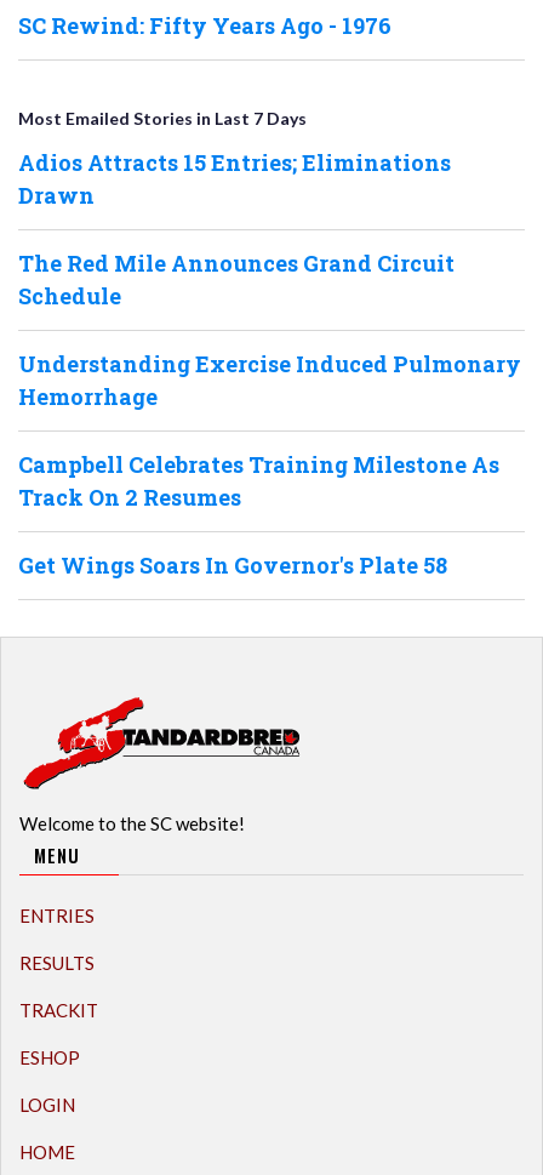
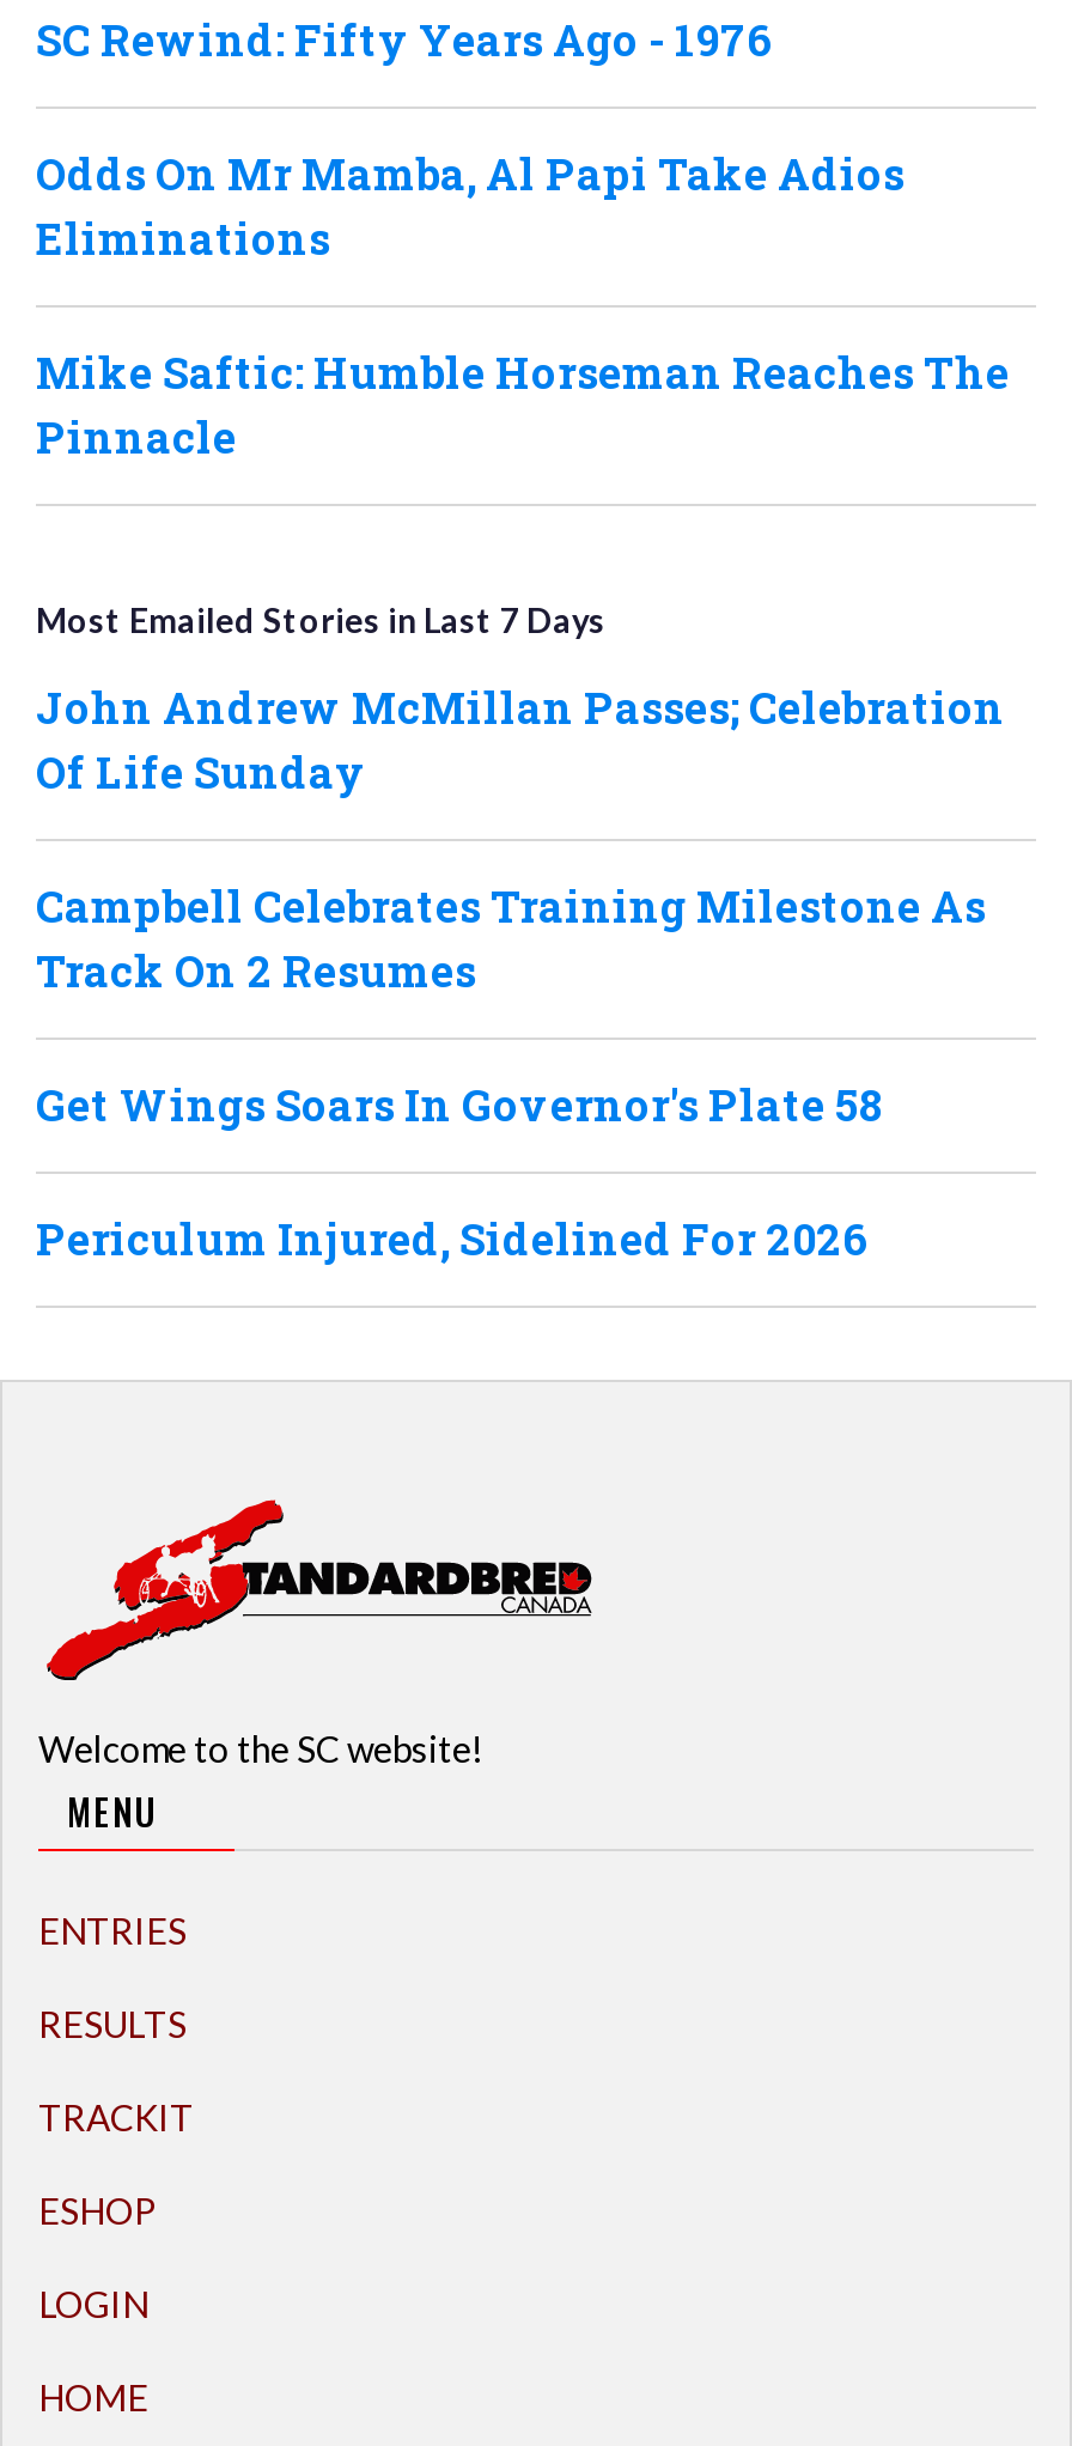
none -> [36,144,1010,465] Odds On Mr Mamba, Al Papi Take Adios | Eliminations | Mike Saftic: Humble Horseman Reaches The | Pinnacle
moved [18,108,307,128] -> [36,599,605,640]: Most Emailed Stories in Last 7 Days
[18,148,521,411] Adios Attracts 15 Entries; Eliminations | Drawn | The Red Mile Announces Grand Circuit | Schedule | Understanding Exercise Induced Pulmonary | Hemorrhage -> [36,678,1005,800] John Andrew McMillan Passes; Celebration | Of Life Sunday
none -> [36,1209,869,1267] Periculum Injured, Sidelined For 2026

